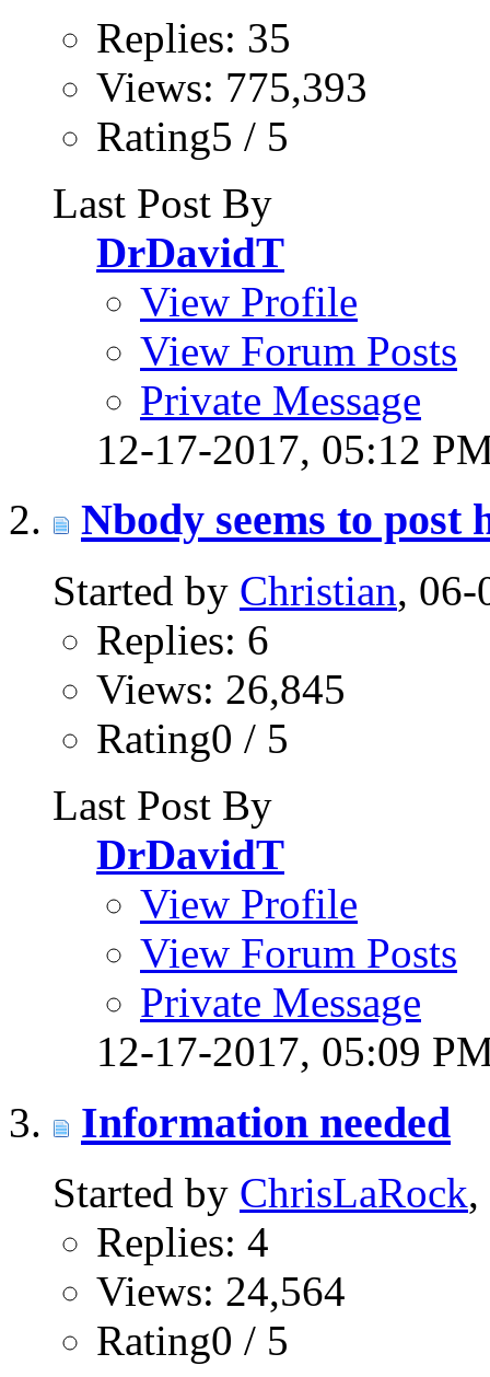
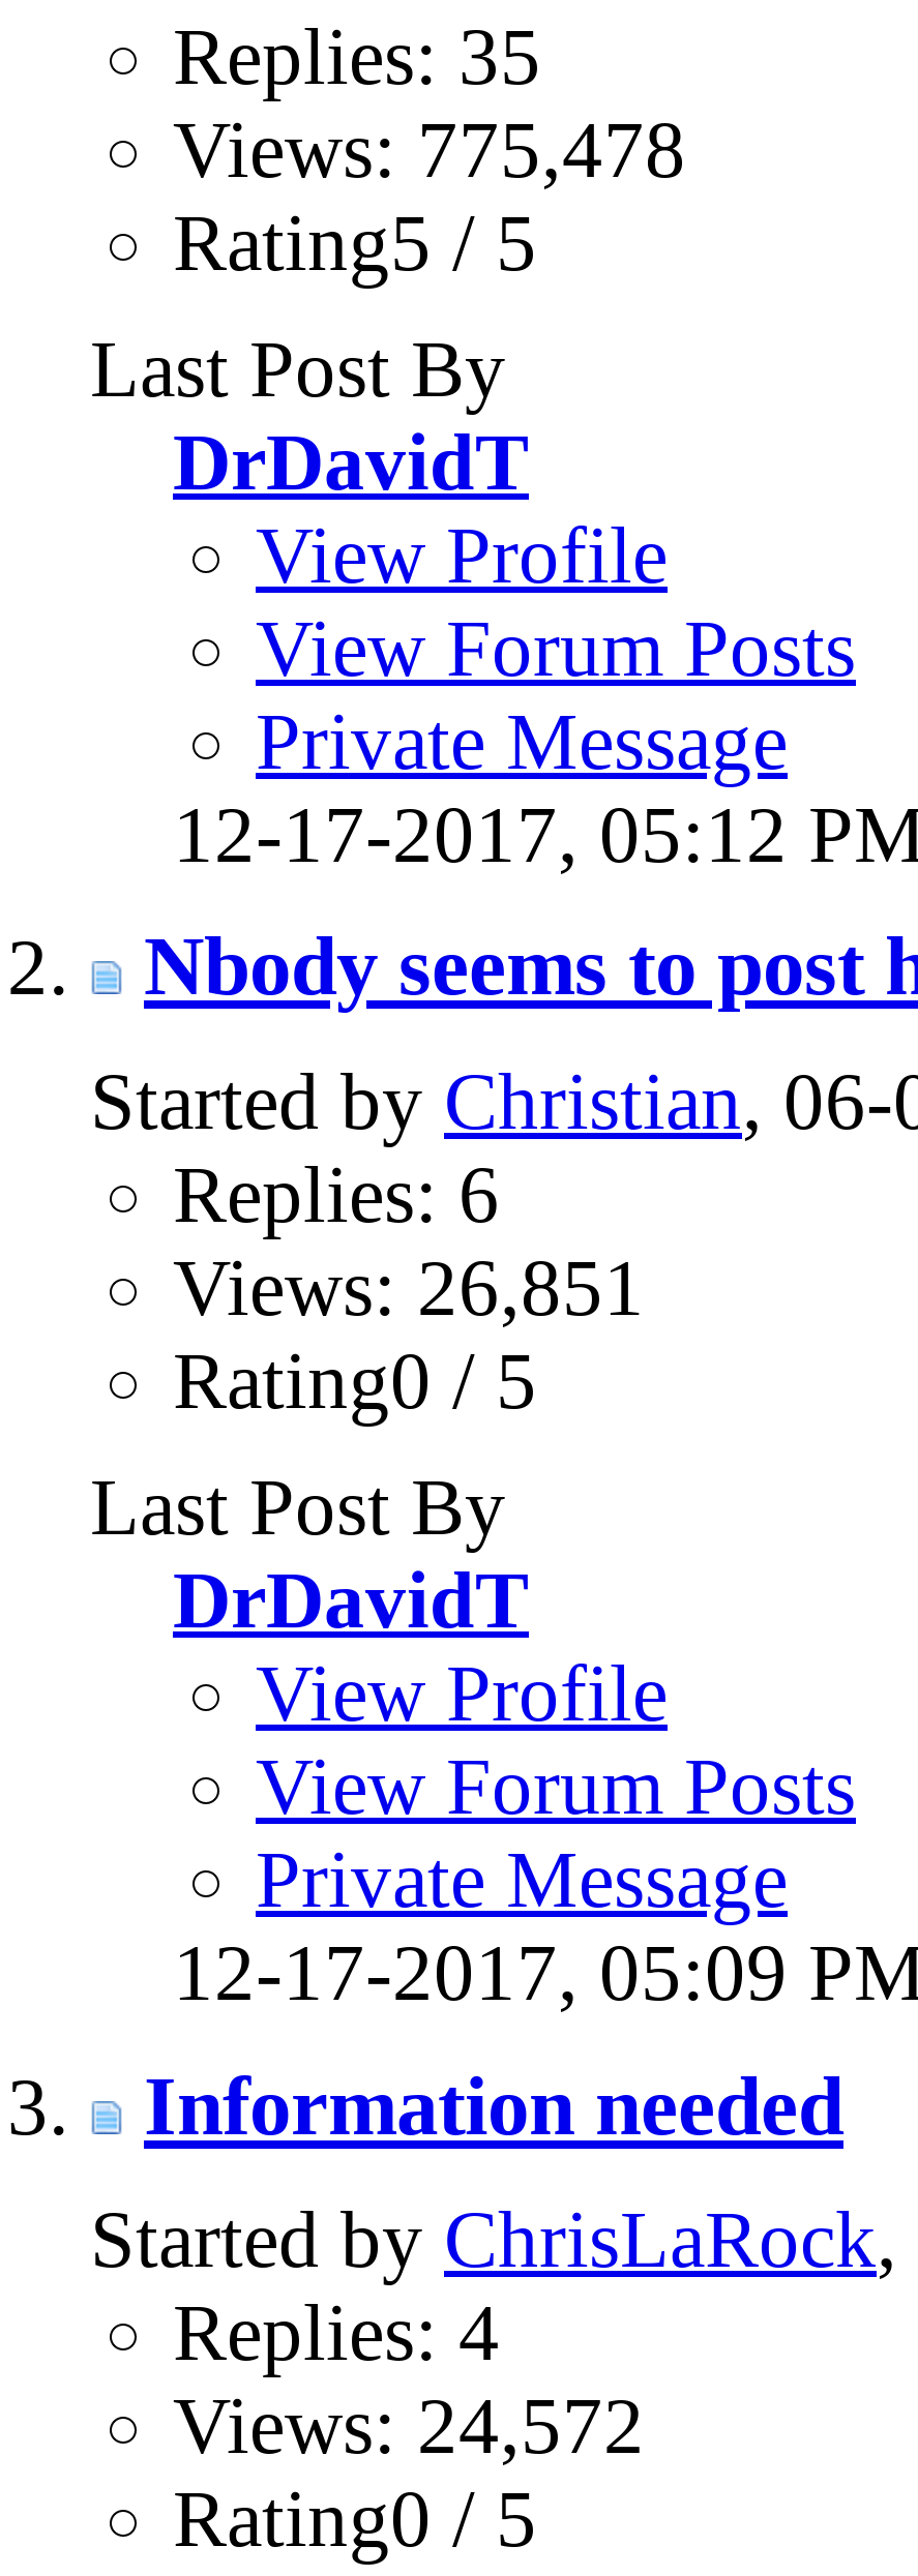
[96,63,367,110] Views: 775,393 -> [173,104,686,193] Views: 775,478
[96,666,346,713] Views: 26,845 -> [173,1242,645,1331] Views: 26,851
[96,1268,346,1315] Views: 24,564 -> [173,2381,645,2470] Views: 24,572

